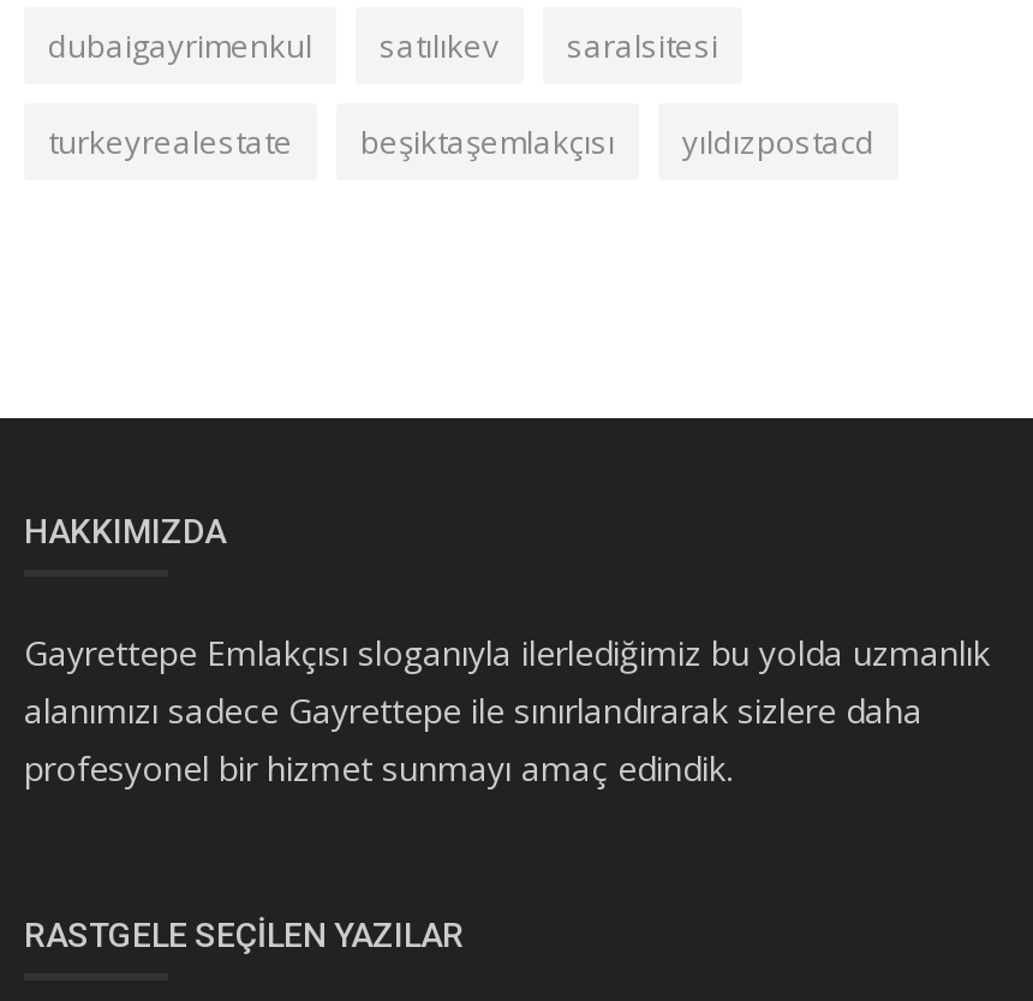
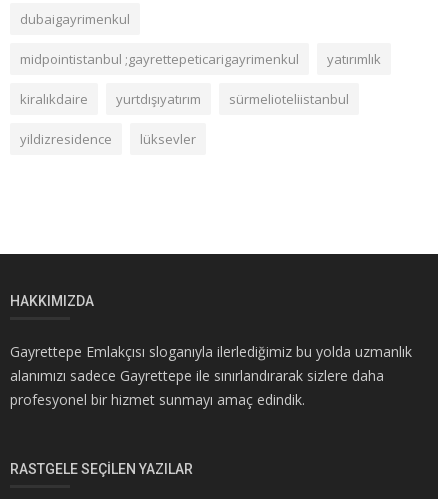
[48,25,874,165] satılıkev | saralsitesi | turkeyrealestate | beşiktaşemlakçısı | yıldızpostacd -> [20,50,381,148] midpointistanbul ;gayrettepeticarigayrimenkul | yatırımlık | kiralıkdaire | yurtdışıyatırım | sürmelioteliistanbul | yildizresidence | lüksevler

